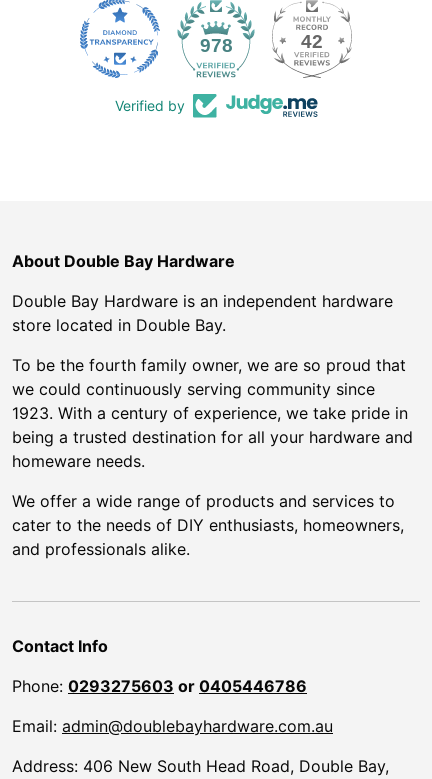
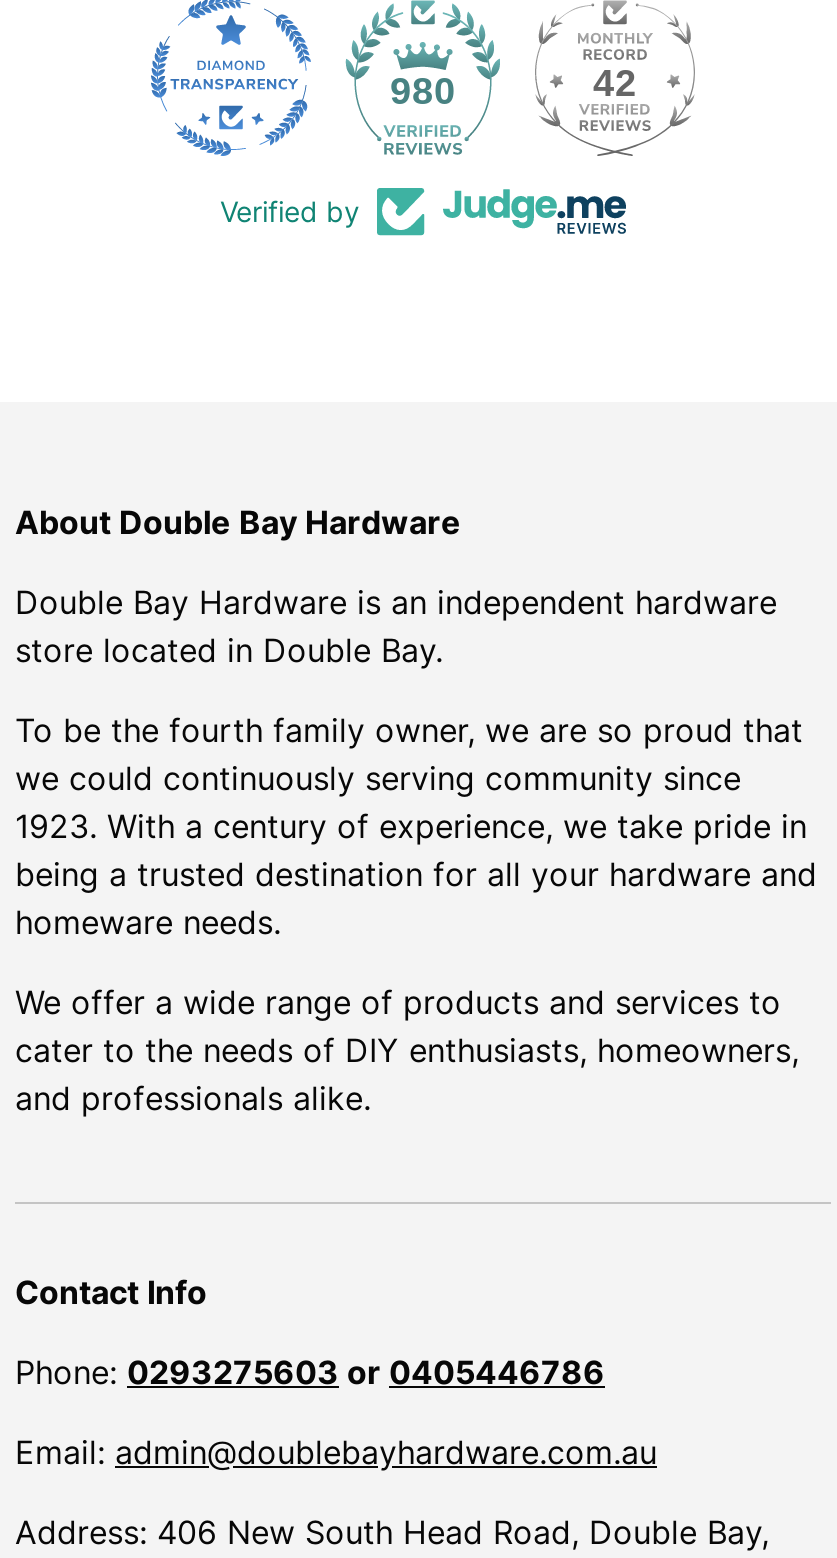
[199,35,232,56] 978 -> [390,70,456,112] 980

